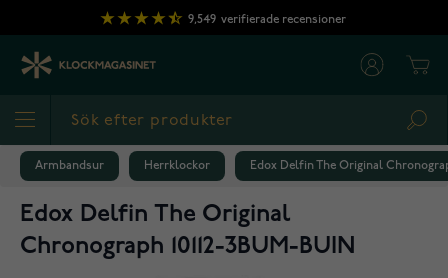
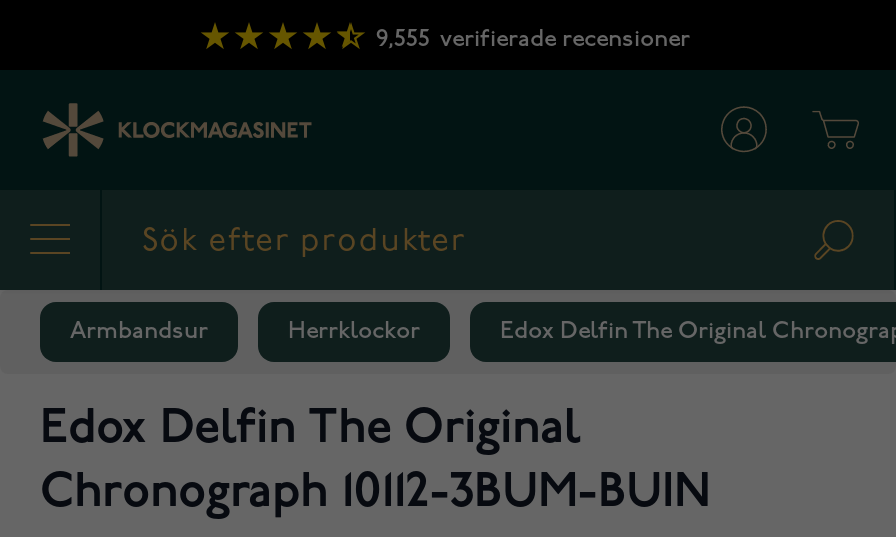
[187,12,345,27] 9,549 verifierade recensioner -> [376,24,690,54] 9,555 verifierade recensioner

